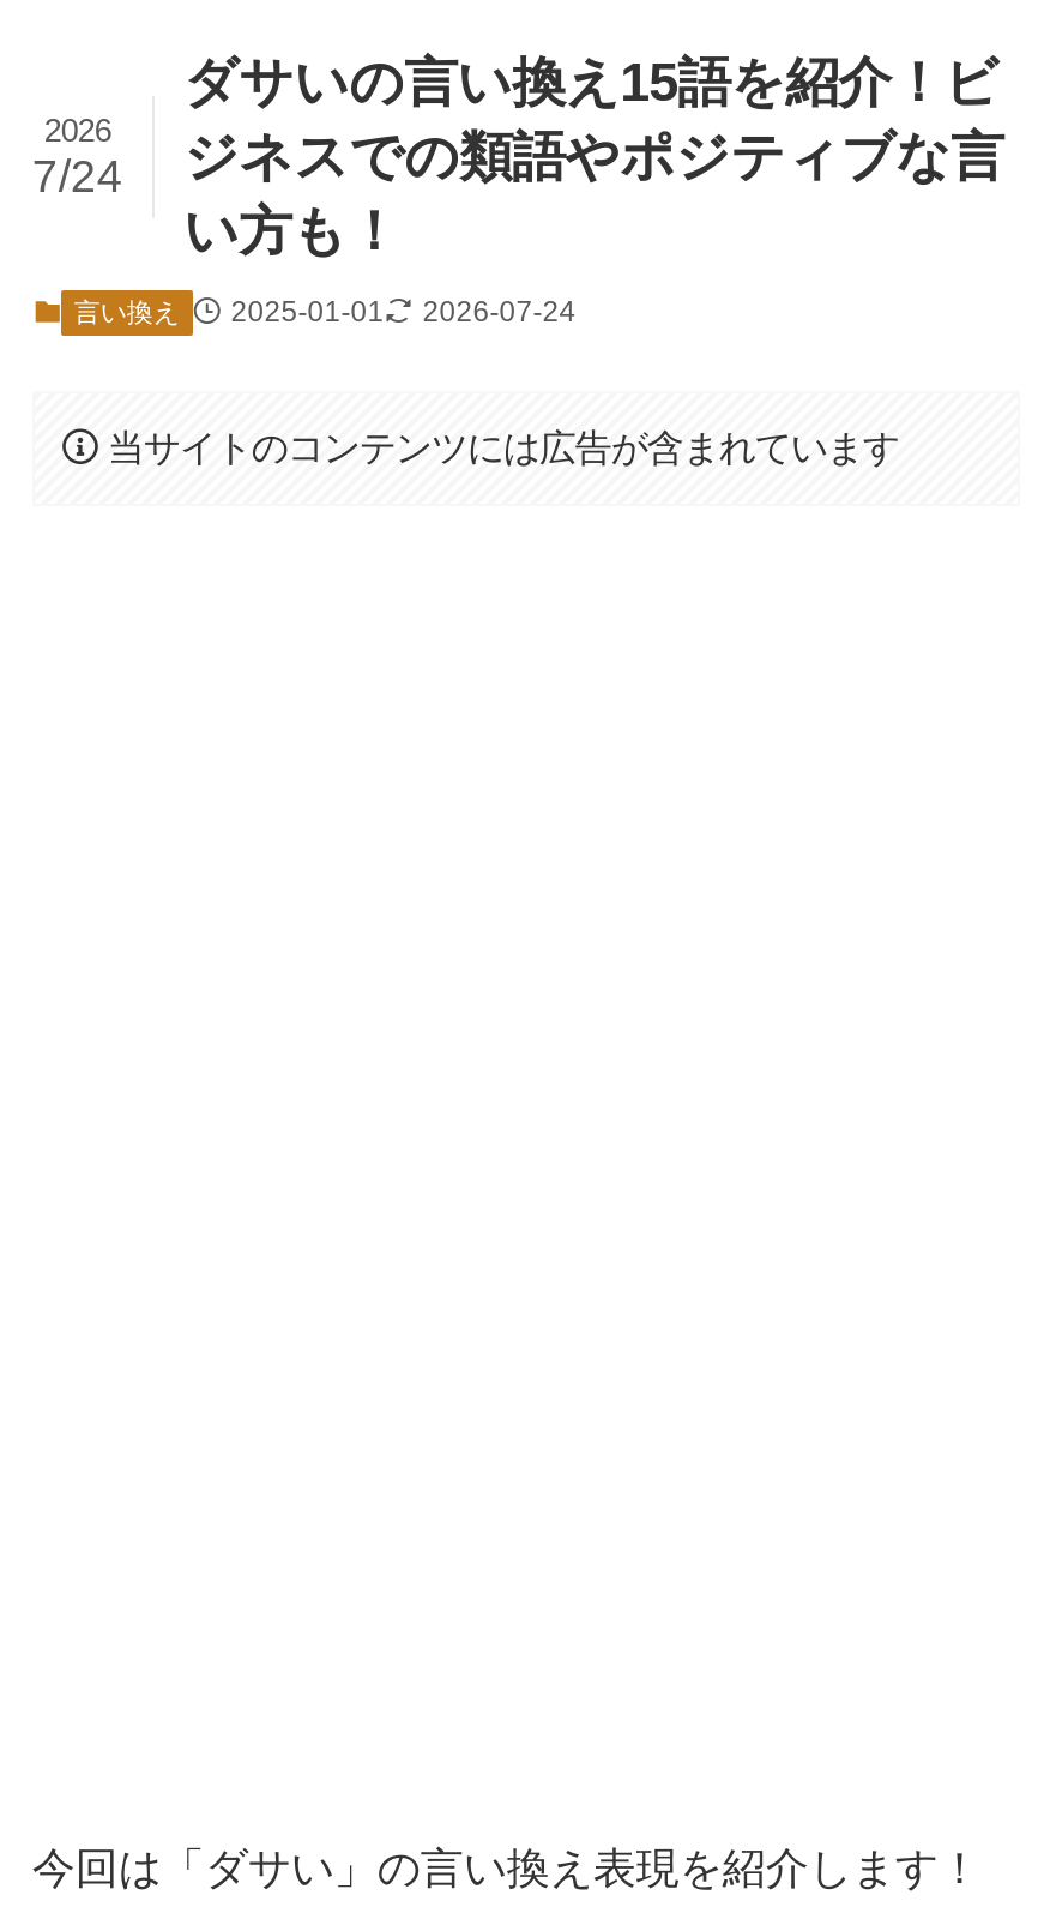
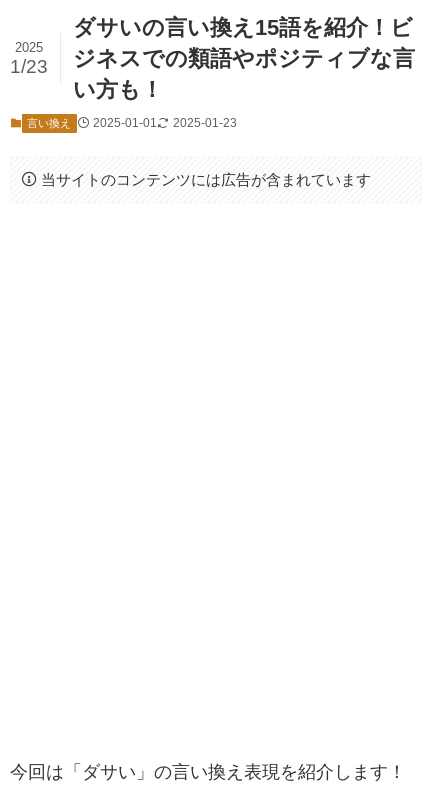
[44,113,111,149] 2026 -> [15,40,43,55] 2025
[32,128,1003,202] 7/24 ジネスでの類語やポジティブな言 -> [10,46,415,77] 1/23 ジネスでの類語やポジティブな言
[74,296,576,329] 言い換え 2025-01-01 2026-07-24 -> [27,116,237,130] 言い換え 2025-01-01 2025-01-23

